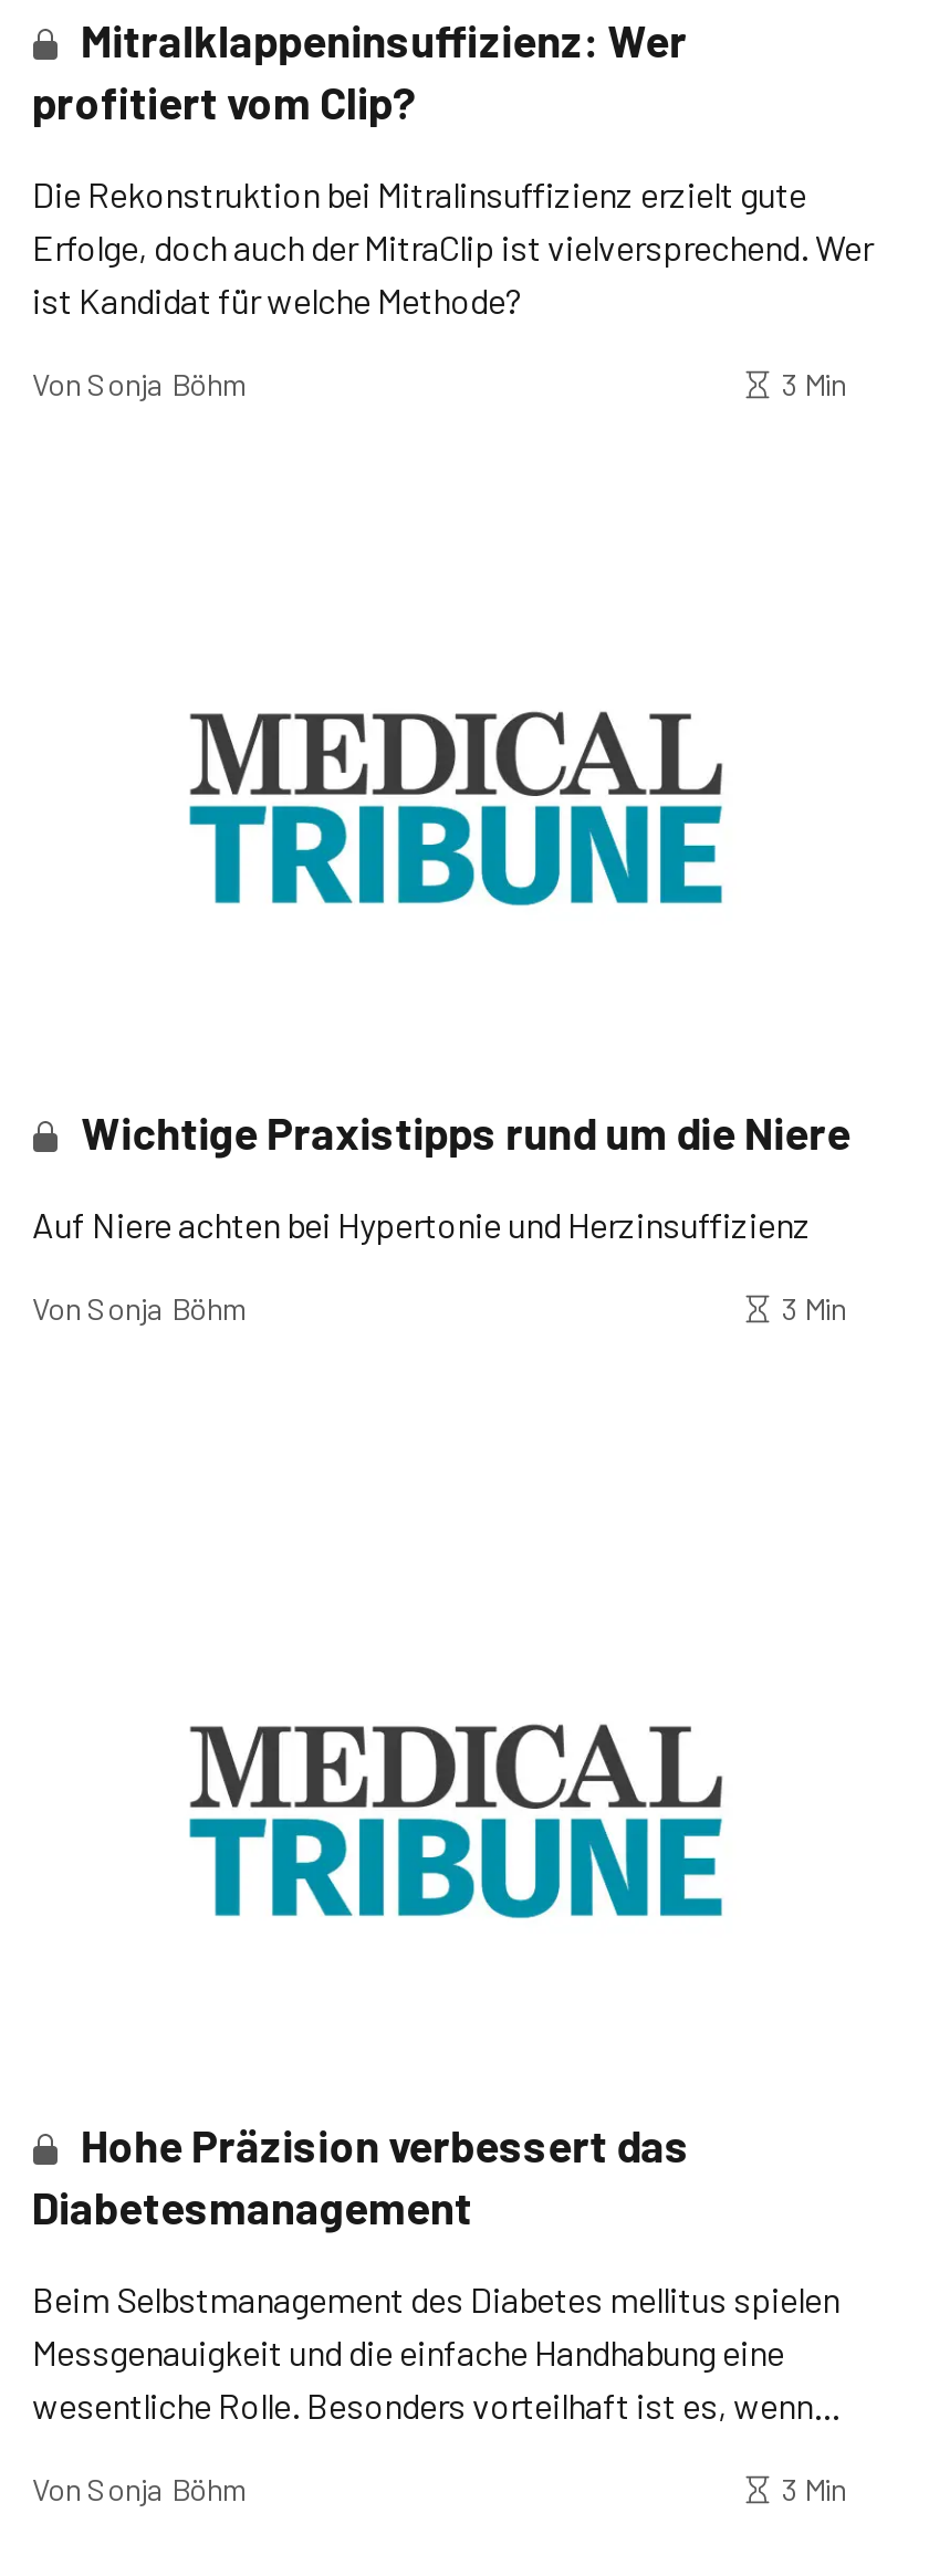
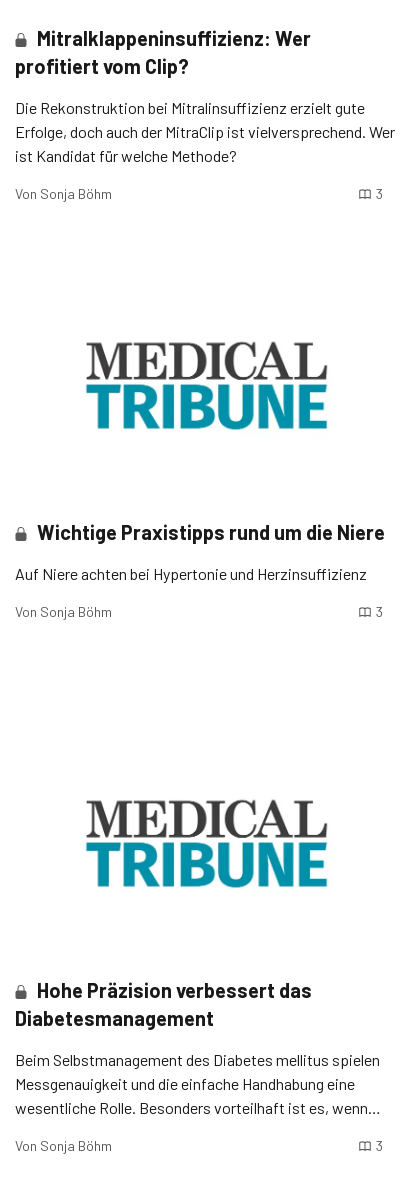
[782,366,846,403] 3 Min -> [376,185,383,202] 3
[782,1290,846,1327] 3 Min -> [376,603,383,620] 3
[782,2471,846,2508] 3 Min -> [376,1137,383,1154] 3

